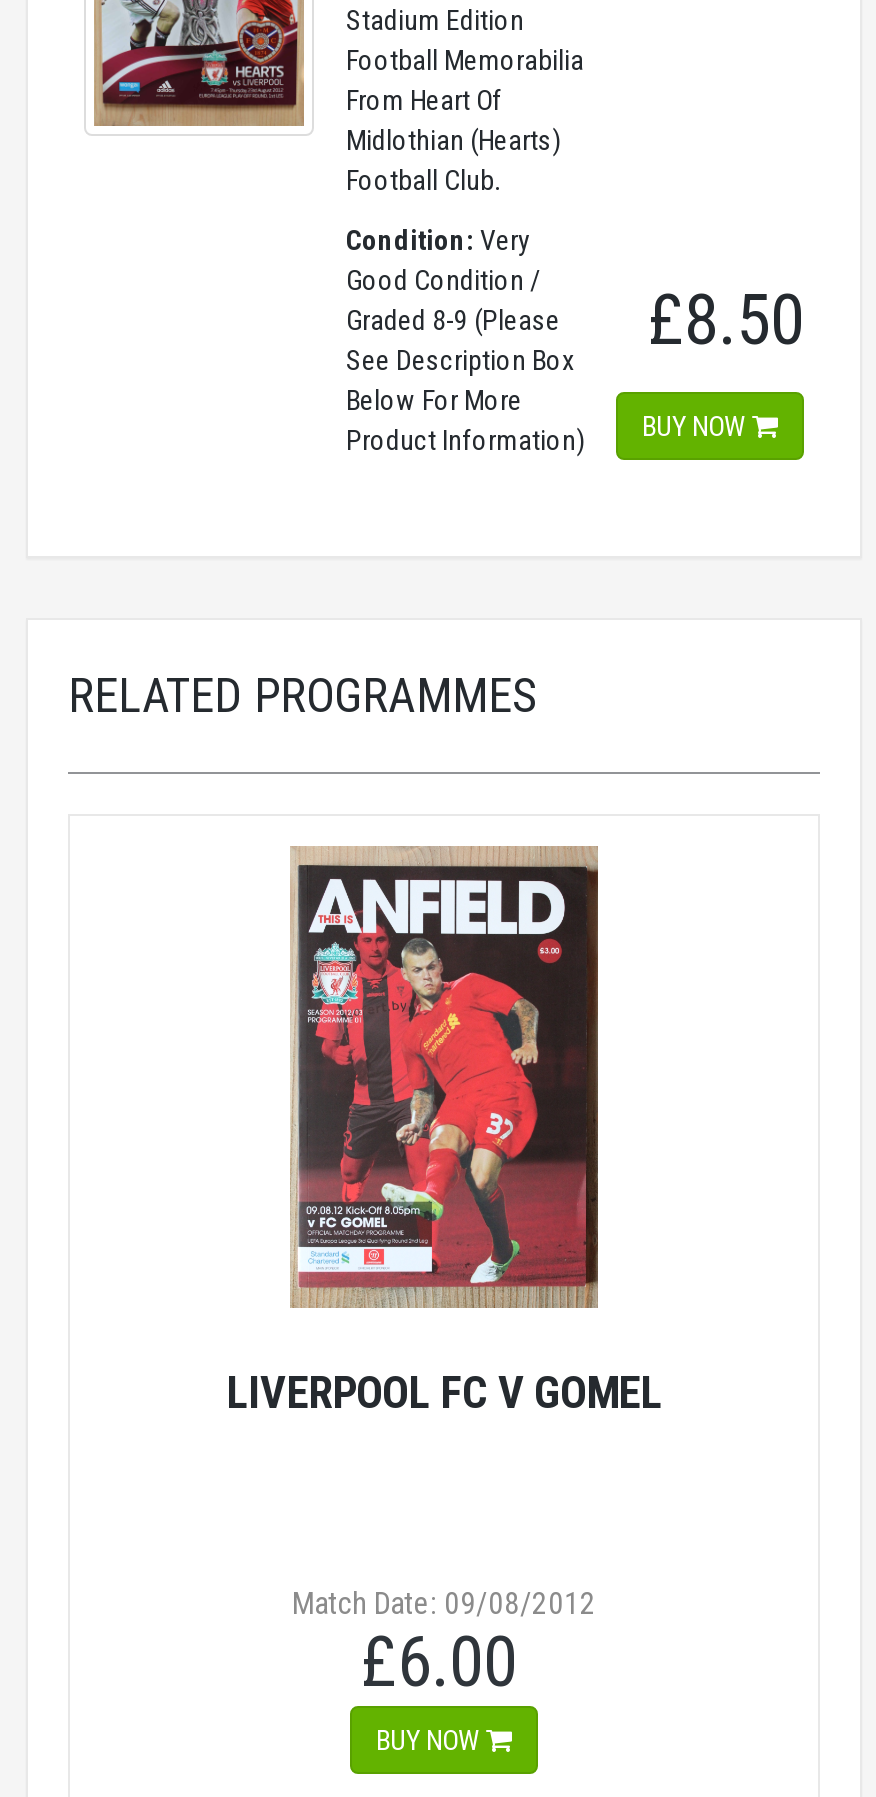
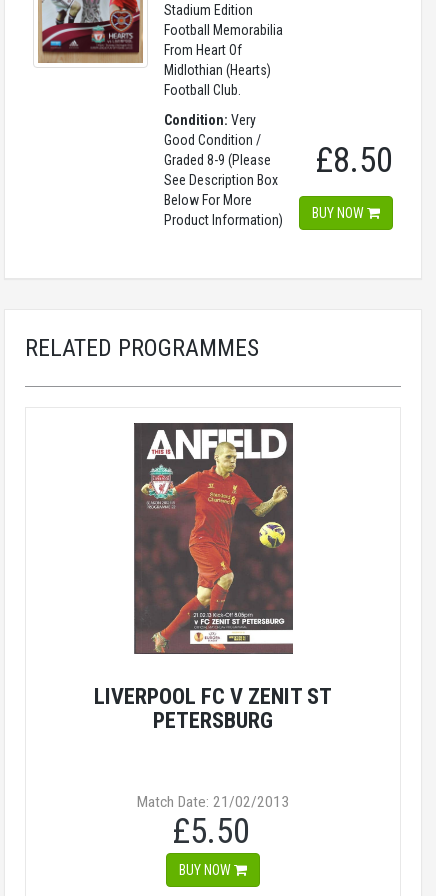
[226,846,662,1418] [image] | LIVERPOOL FC V GOMEL -> [94,422,332,733] [image] | LIVERPOOL FC V ZENIT ST | PETERSBURG
[292,1586,596,1704] Match Date: 09/08/2012 | £6.00 -> [137,793,289,852] Match Date: 21/02/2013 | £5.50

